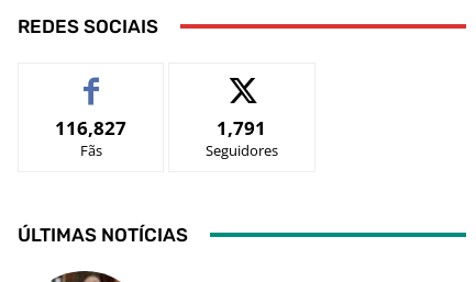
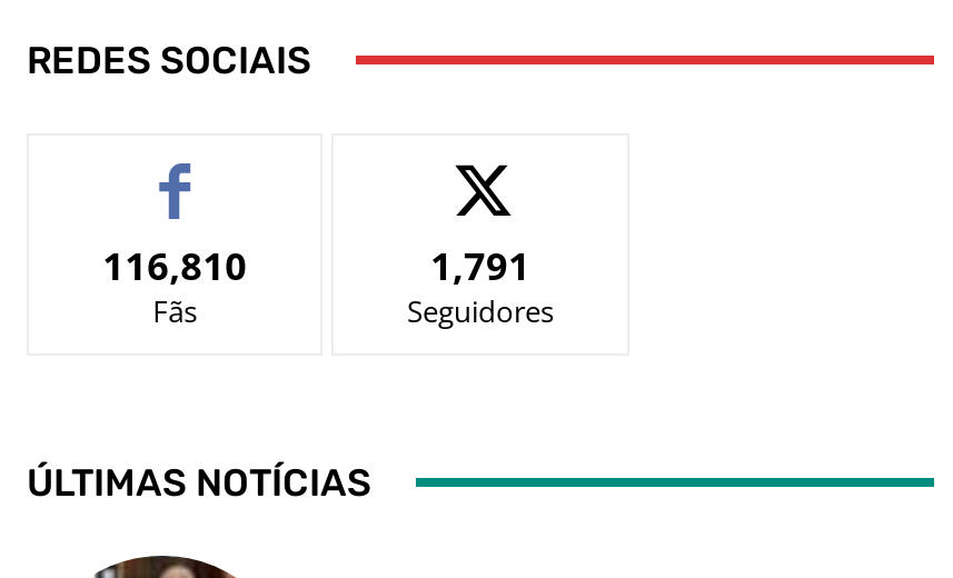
[55,115,127,140] 116,827 -> [103,239,247,290] 116,810

